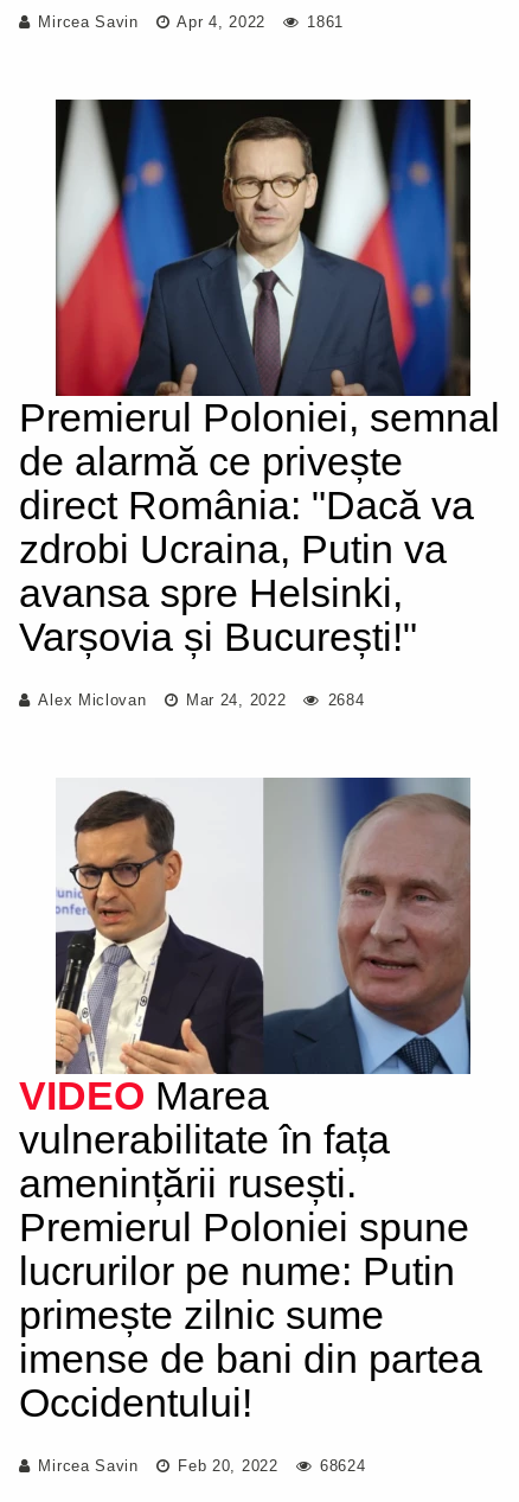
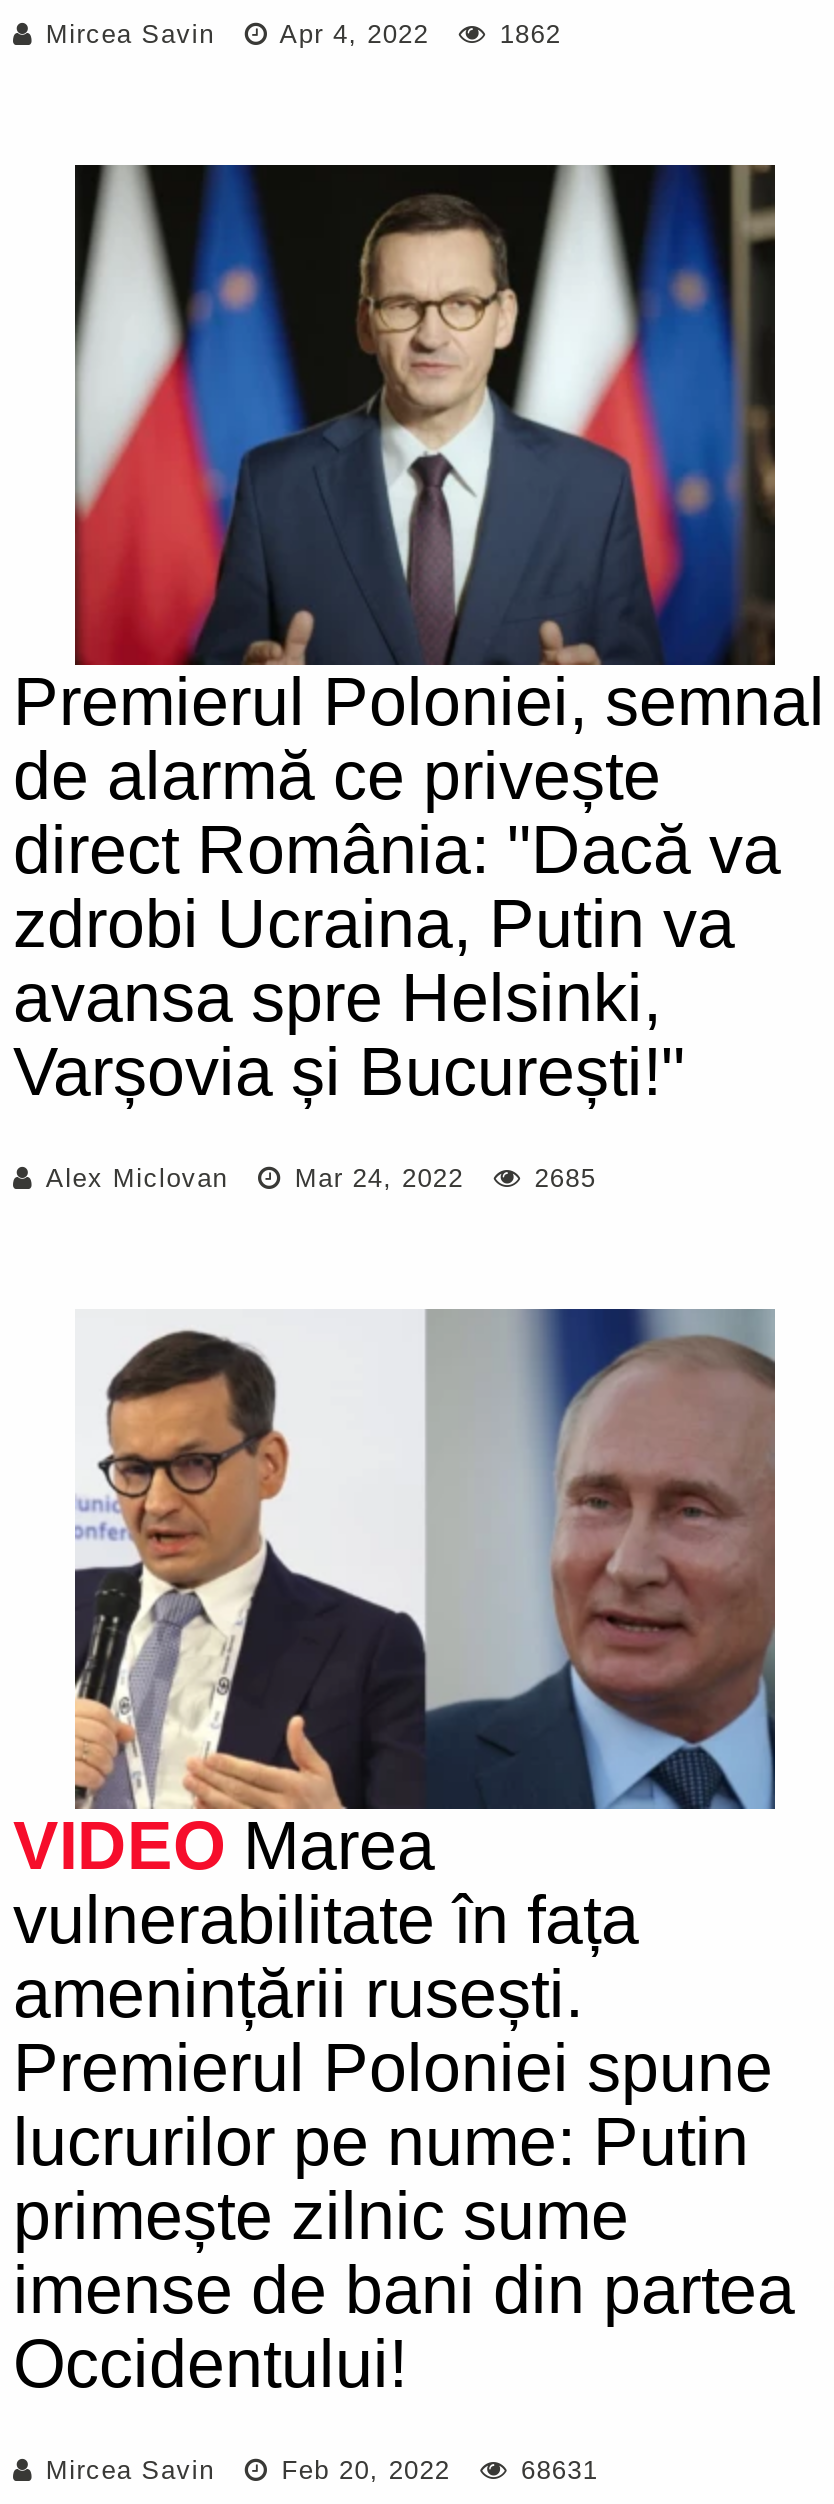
[302,13,344,31] 1861 -> [490,19,561,49] 1862
[322,691,364,709] 2684 -> [525,1163,596,1193] 2685
[314,1457,366,1475] 68624 -> [512,2455,598,2485] 68631

